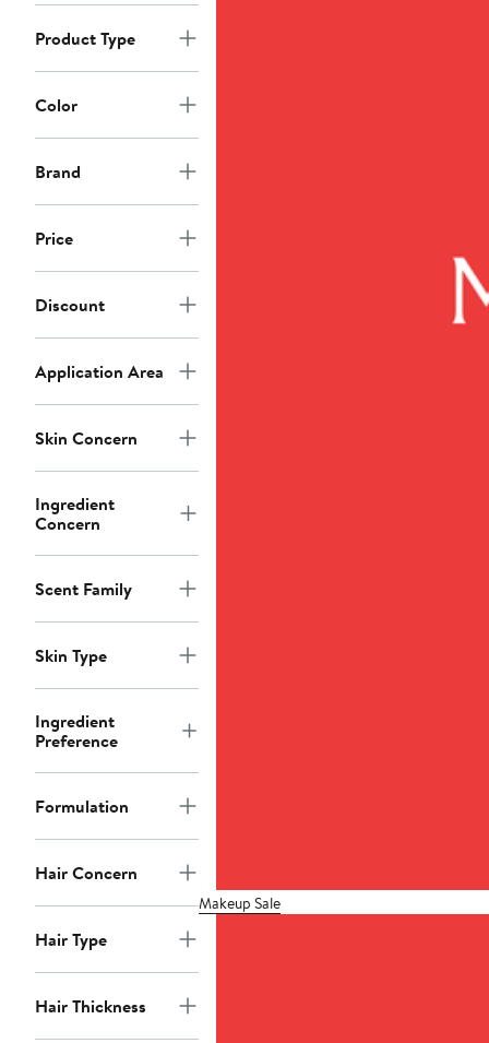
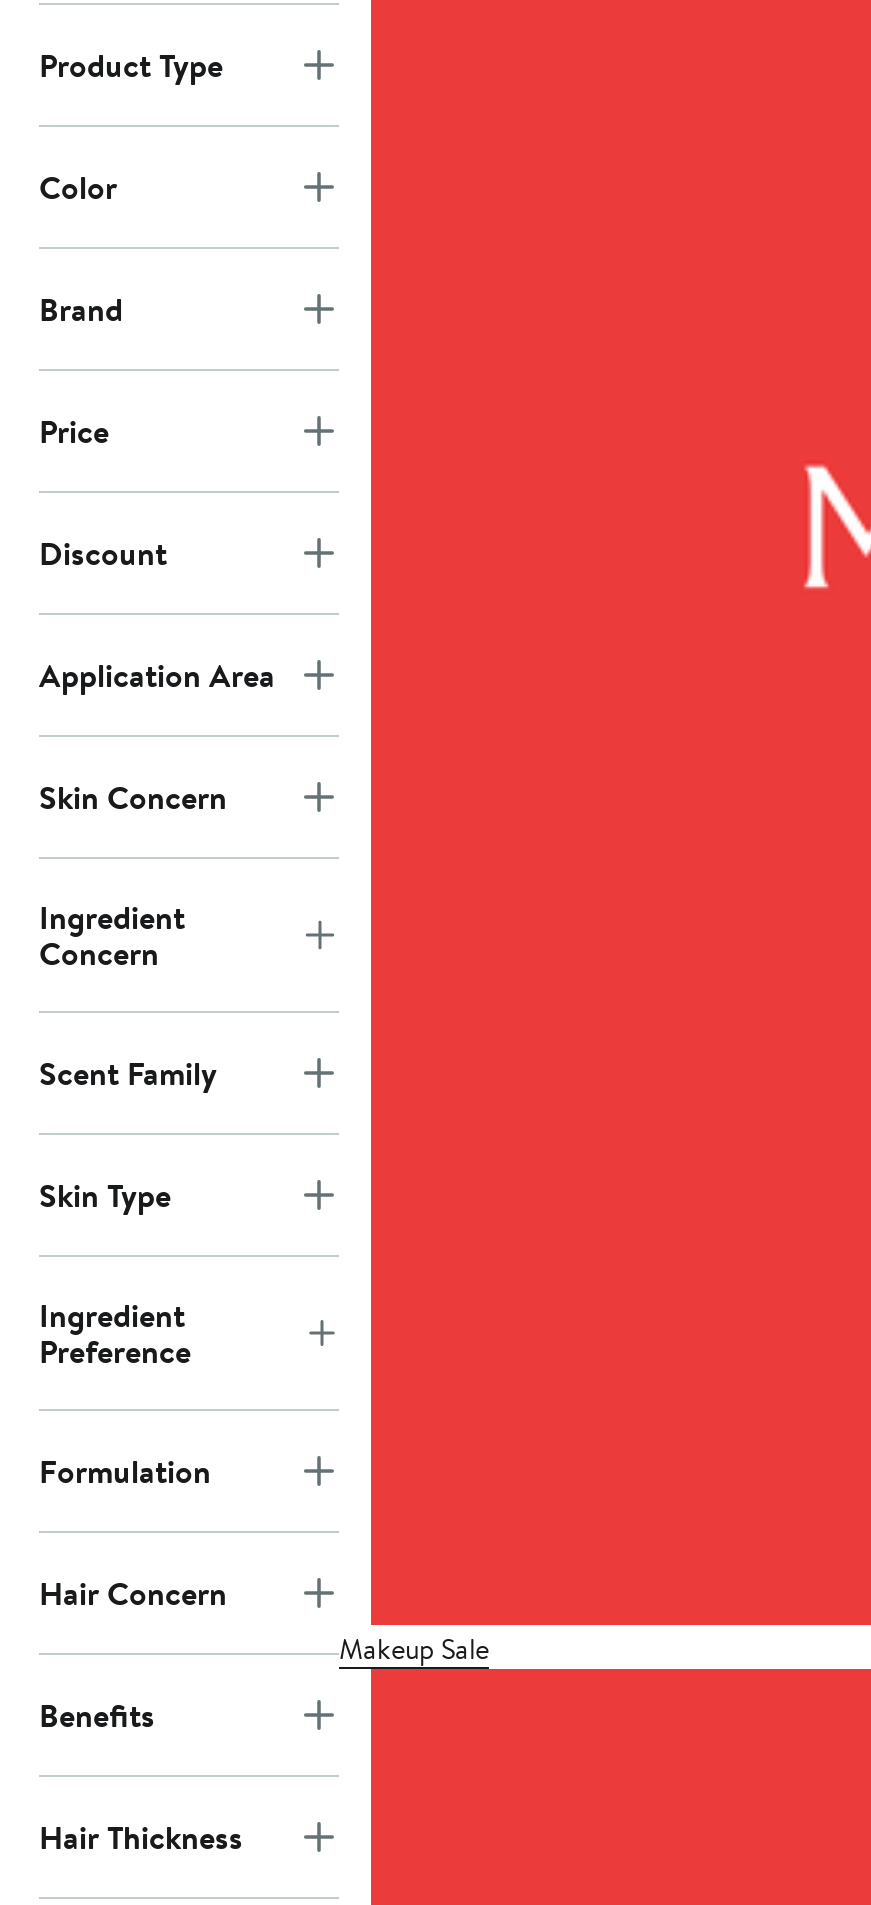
[35,927,107,951] Hair Type -> [39,1693,155,1737] Benefits

